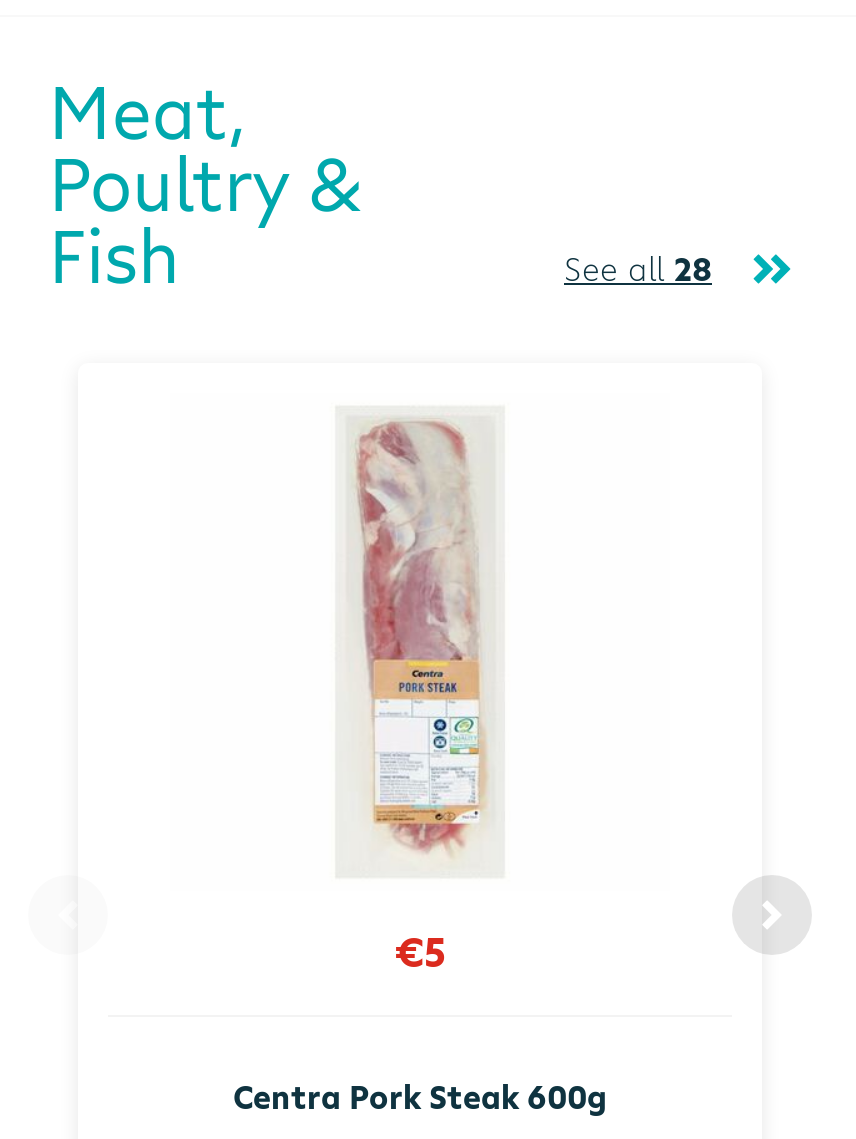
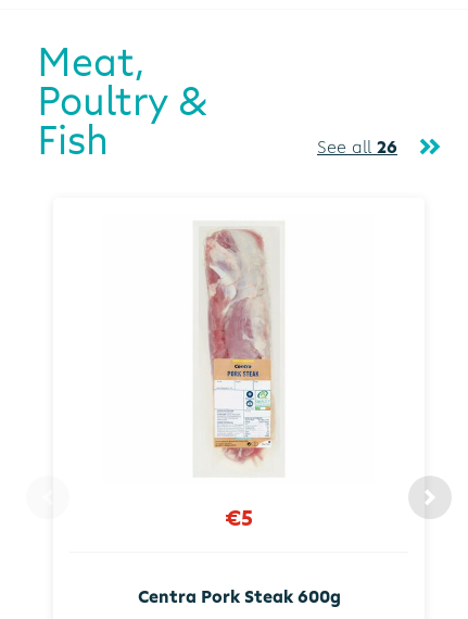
[564,247,712,291] See all 28 -> [317,134,397,158] See all 26

